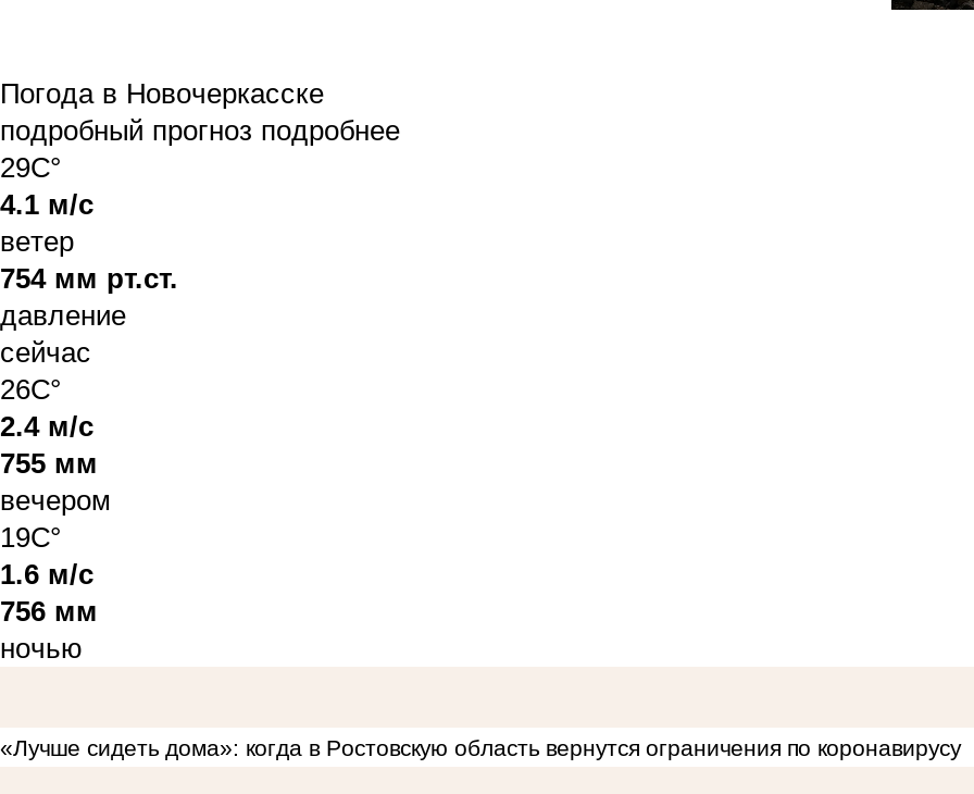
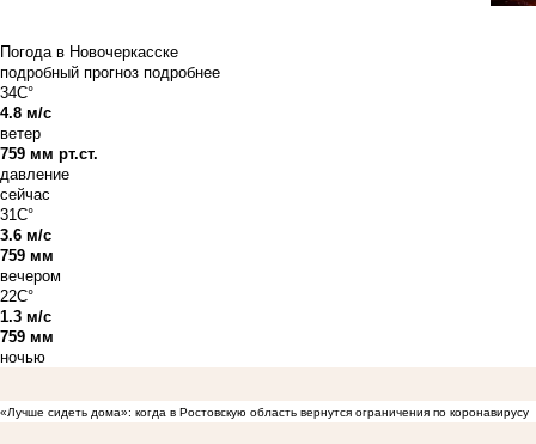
[0,152,93,221] 29C° | 4.1 м/с -> [0,83,51,122] 34C° | 4.8 м/с
[0,263,178,295] 754 мм рт.ст. -> [0,144,98,162] 759 мм рт.ст.
[0,374,98,480] 26C° | 2.4 м/с | 755 мм -> [0,205,54,264] 31C° | 3.6 м/с | 759 мм
[0,521,98,628] 19C° | 1.6 м/с | 756 мм -> [0,287,54,346] 22C° | 1.3 м/с | 759 мм

